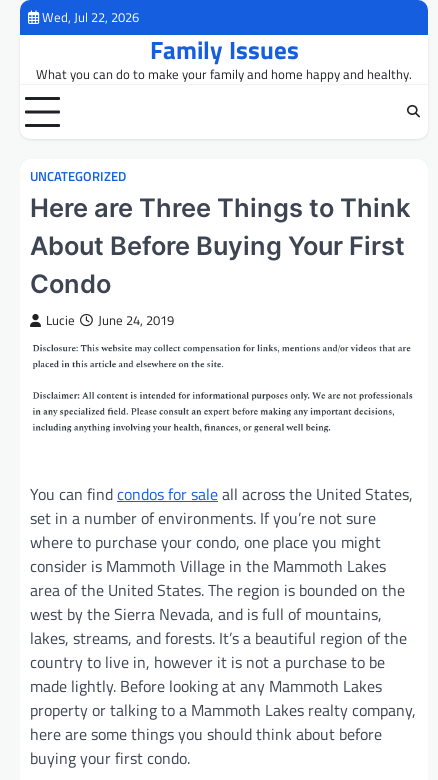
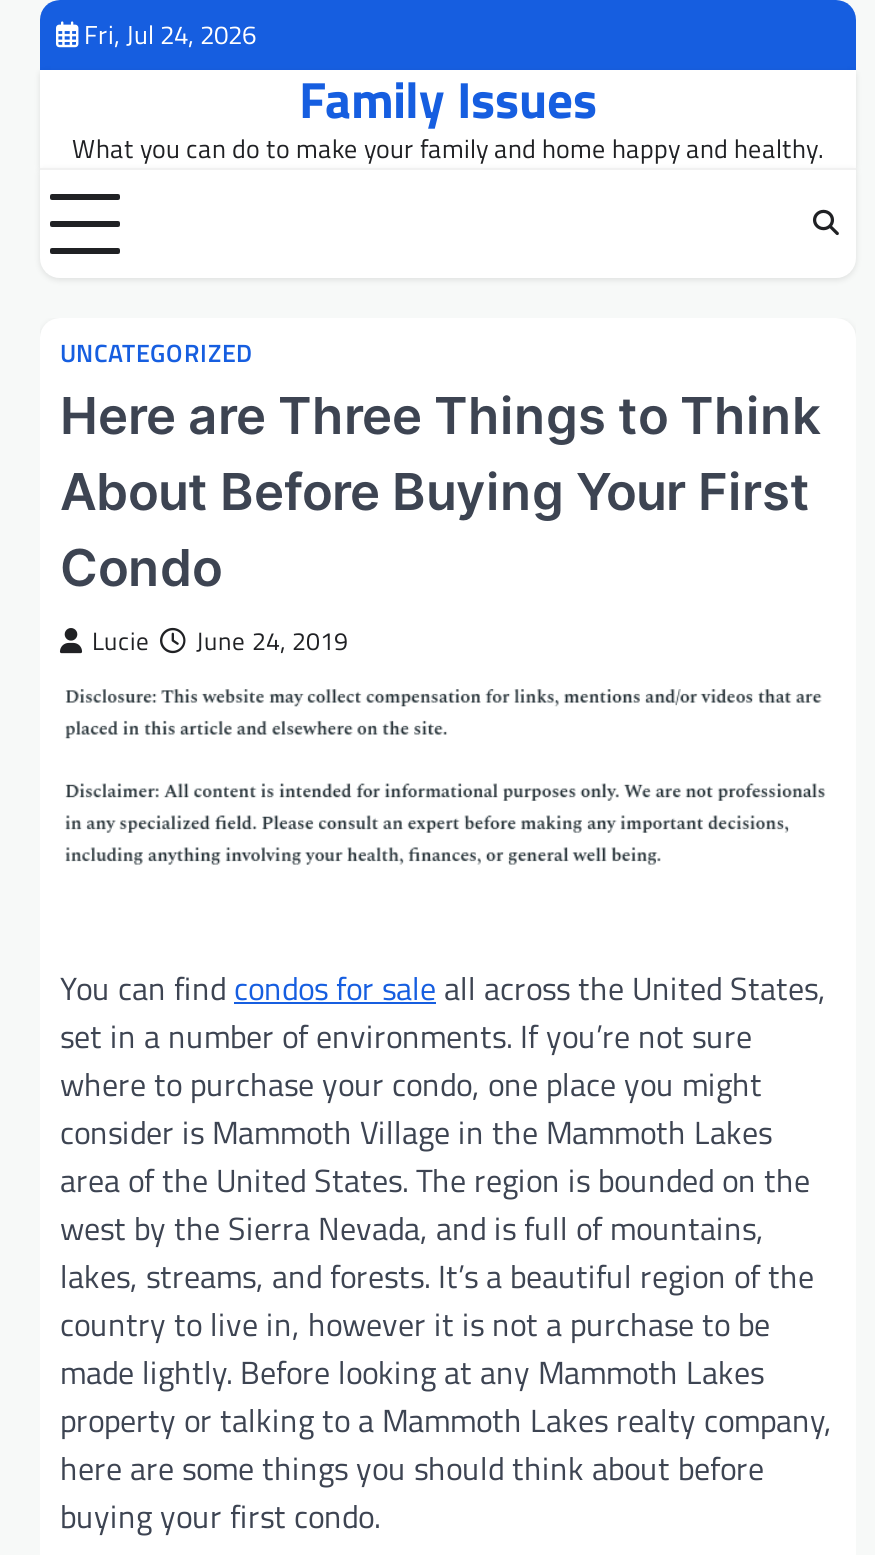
[42,7,139,27] Wed, Jul 22, 2026 -> [84,14,256,54] Fri, Jul 24, 2026

